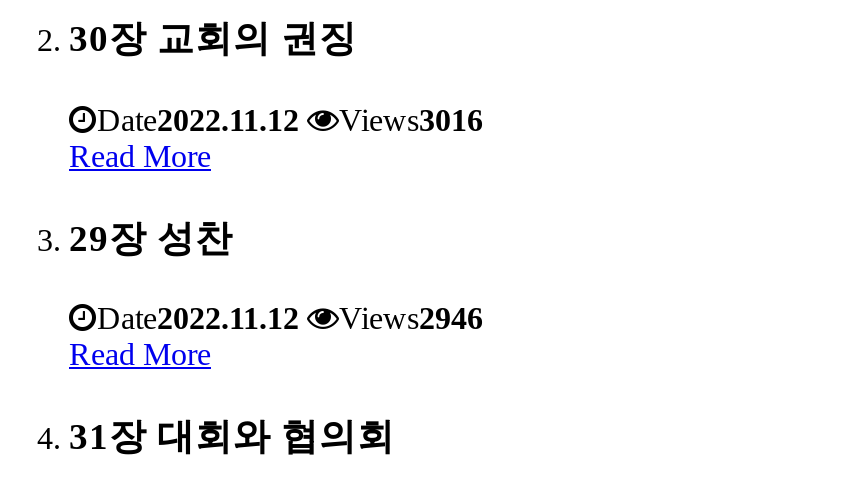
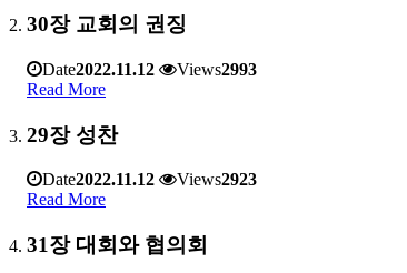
[97,103,483,137] Date2022.11.12 Views3016 -> [42,60,257,79] Date2022.11.12 Views2993
[97,302,483,336] Date2022.11.12 Views2946 -> [42,170,257,189] Date2022.11.12 Views2923

